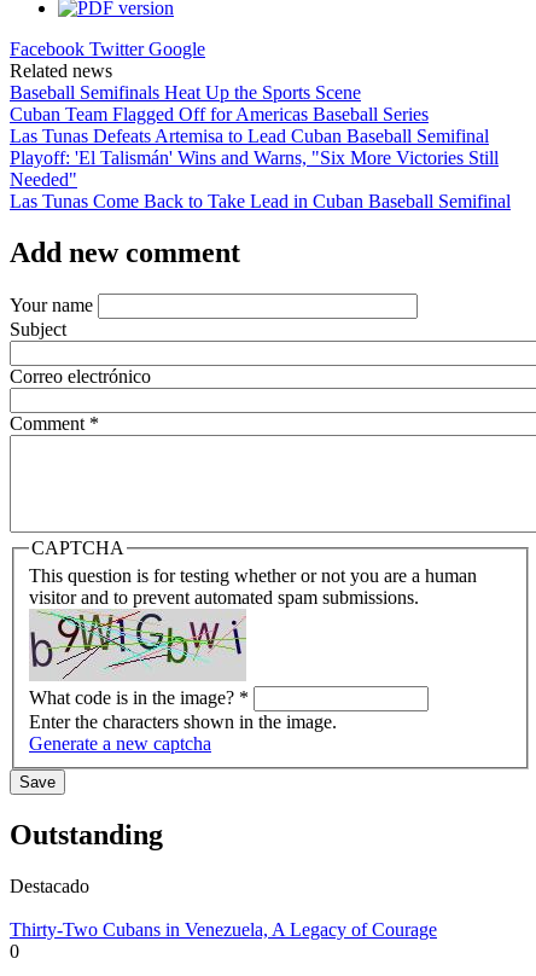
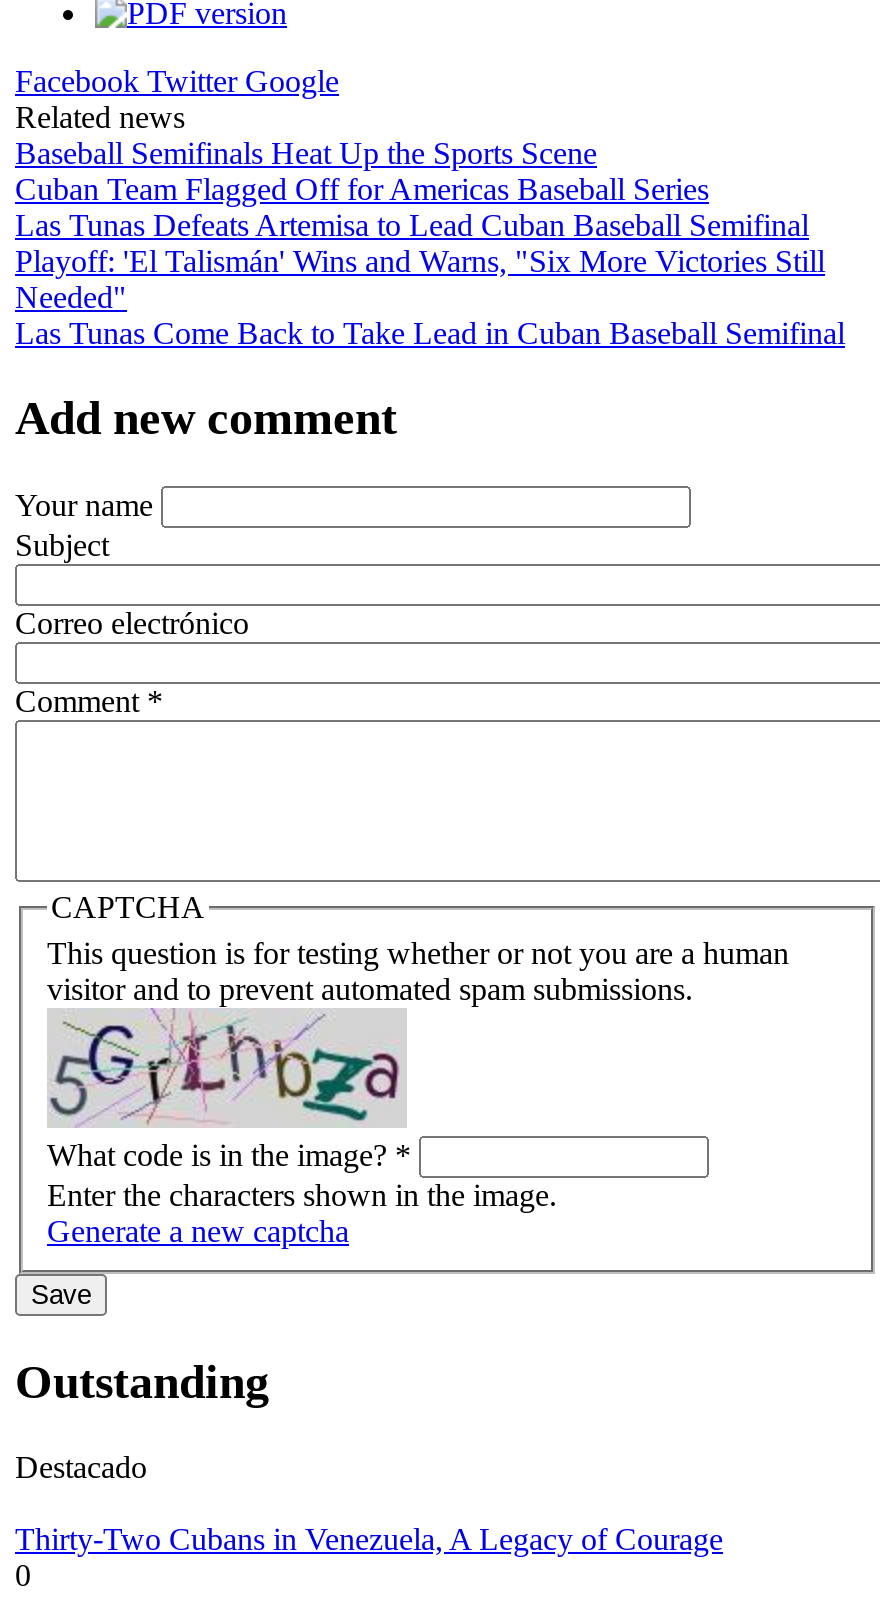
[30,611,246,679] [image] -> [51,1012,403,1126] [image]

